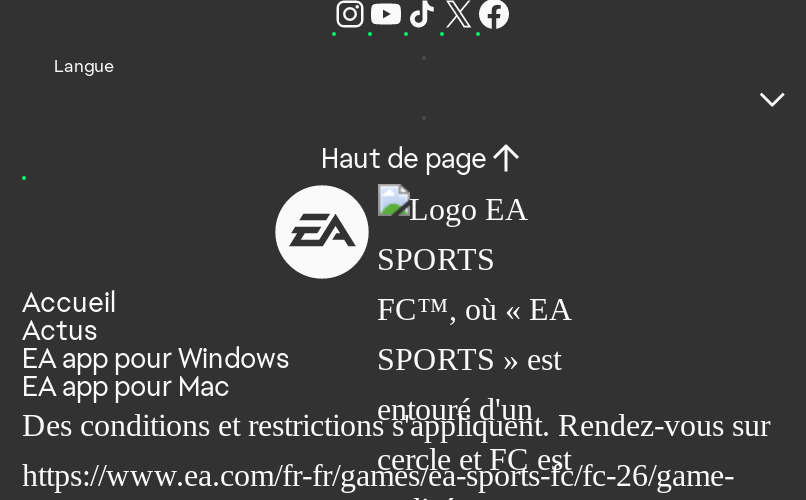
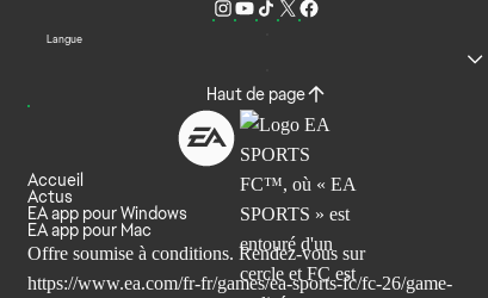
[22,408,770,442] Des conditions et restrictions s'appliquent. Rendez-vous sur -> [27,243,365,263] Offre soumise à conditions. Rendez-vous sur

